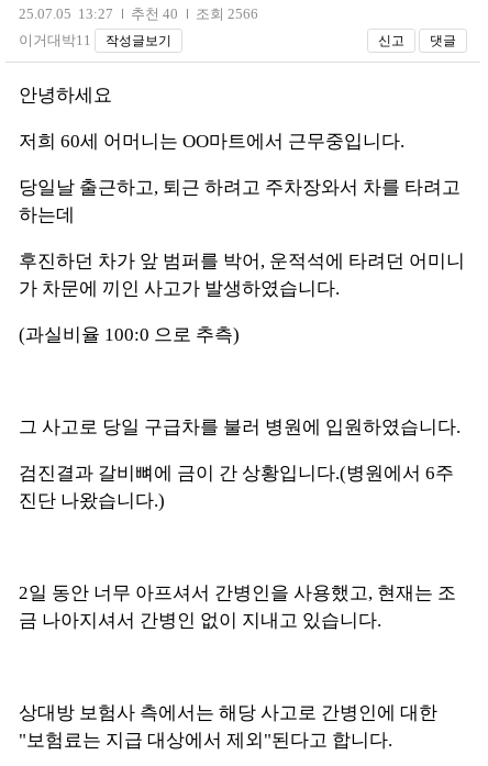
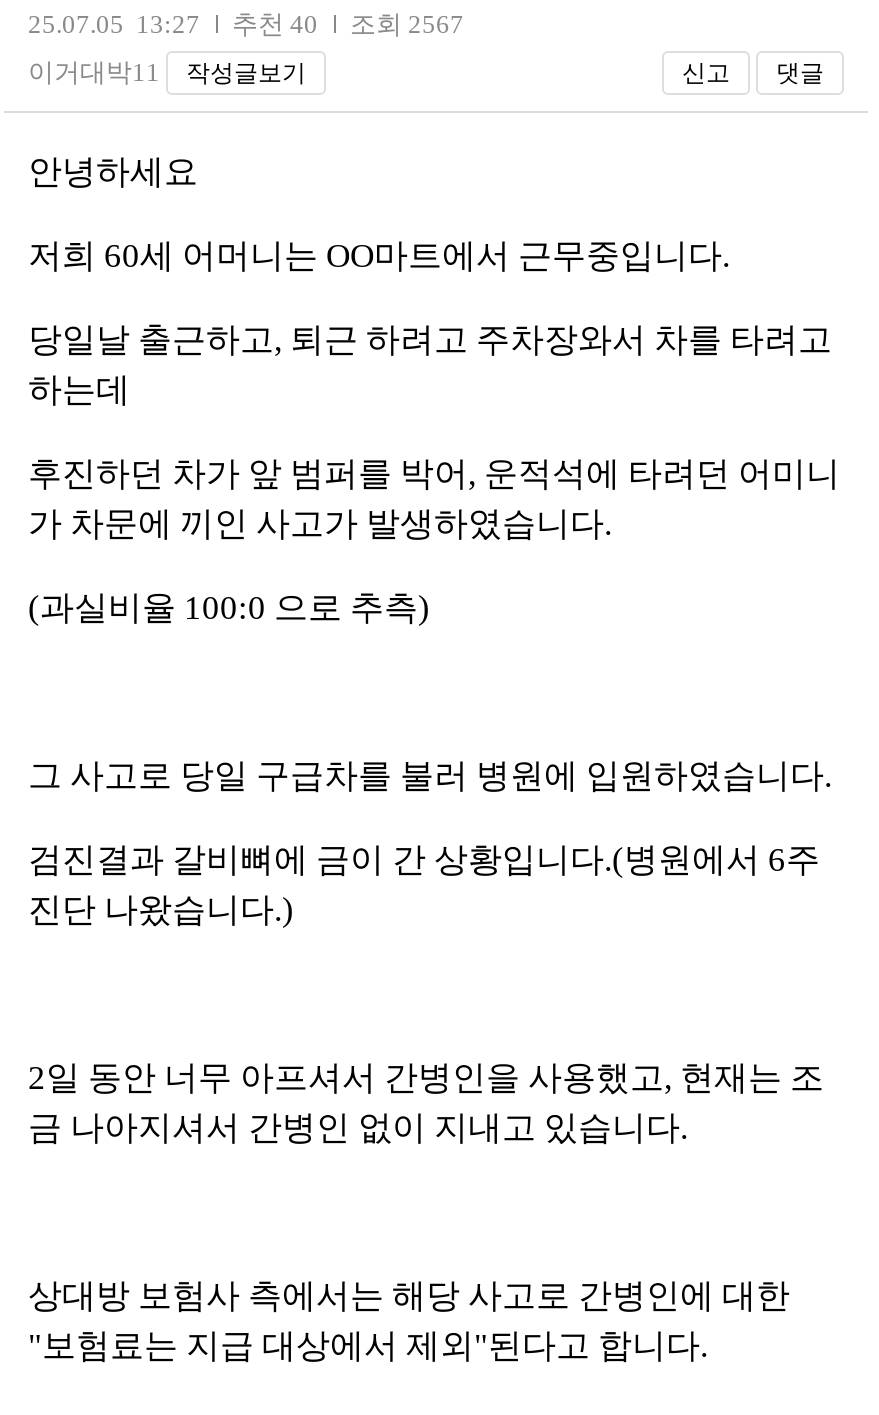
[19,5,258,22] 25.07.05 13:27 추천 40 조회 2566 -> [28,9,464,39] 25.07.05 13:27 추천 40 조회 2567

